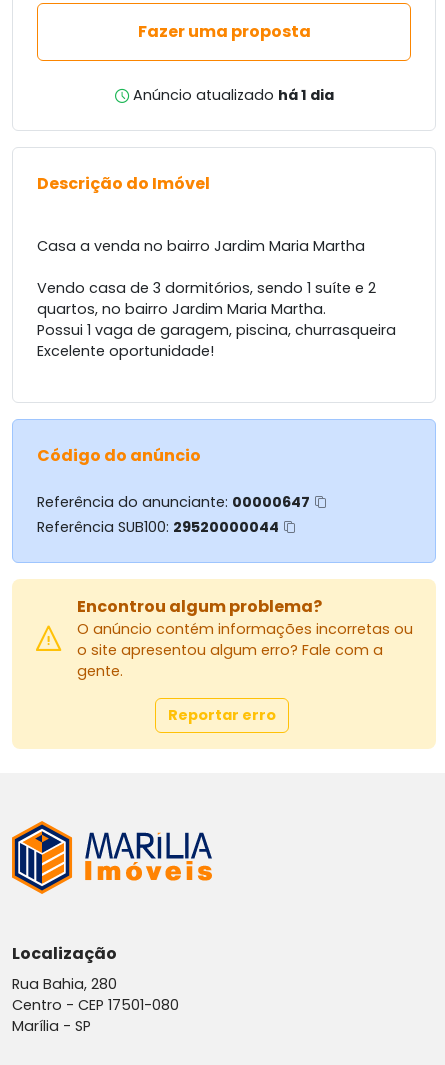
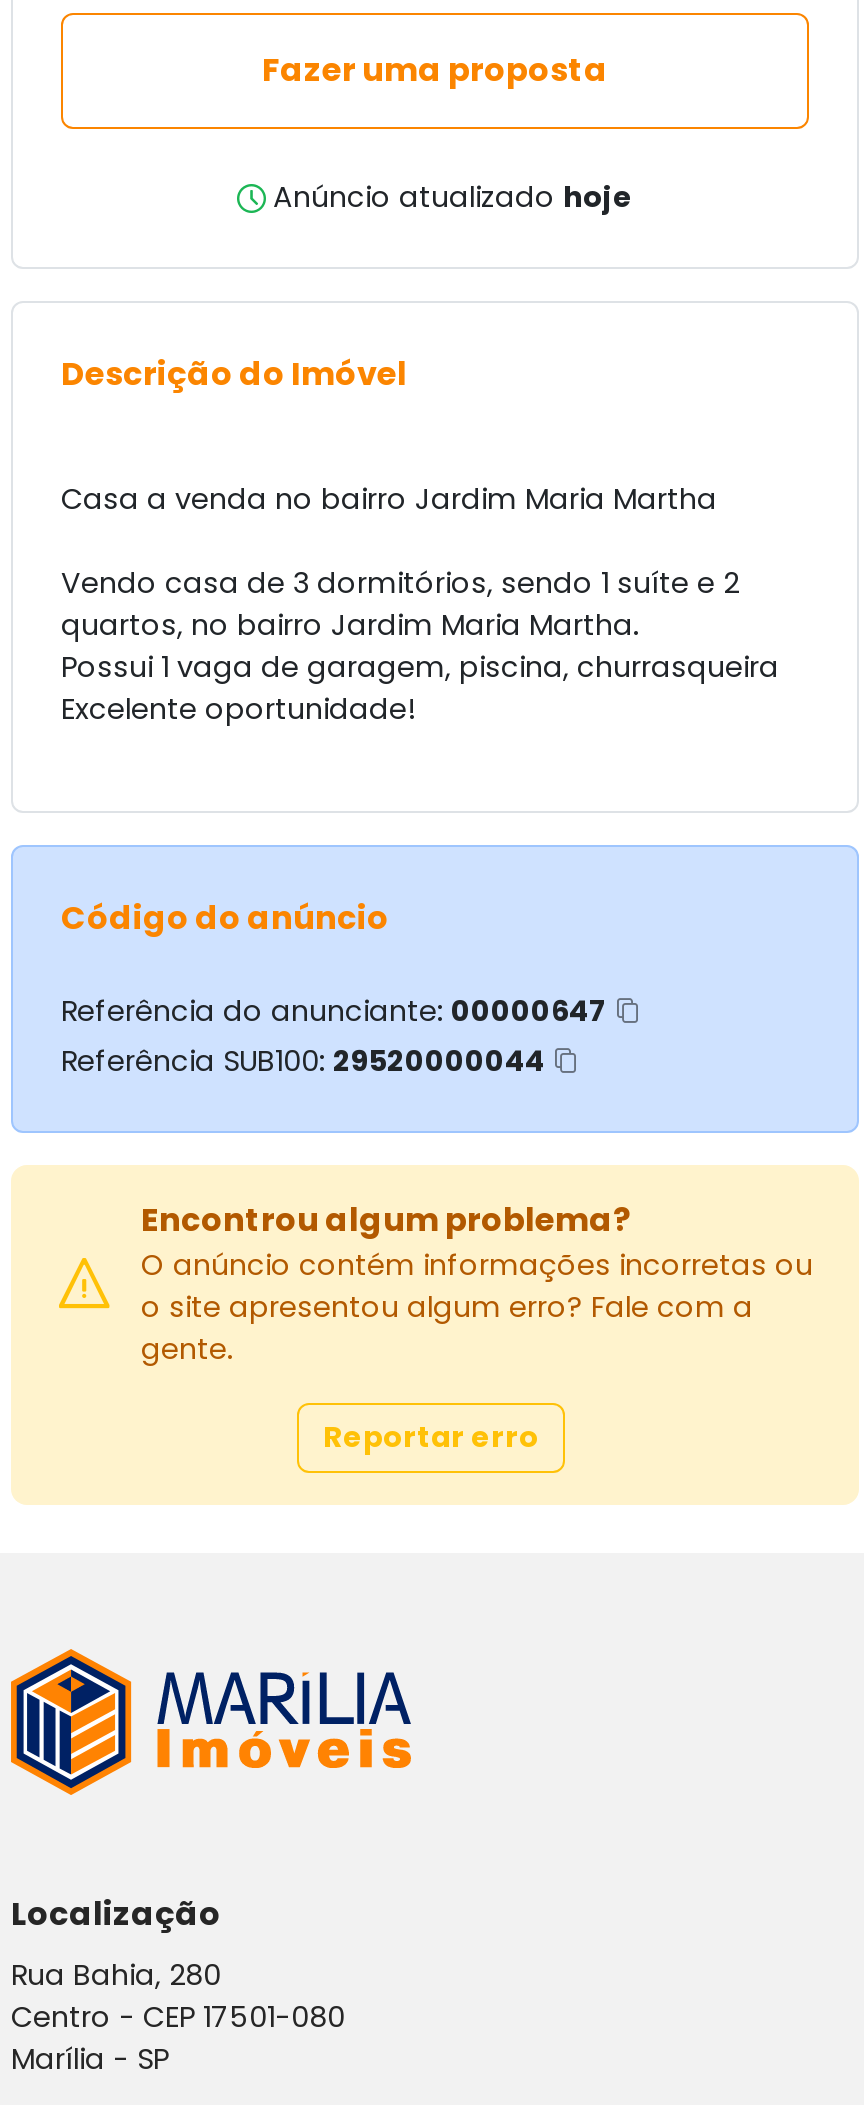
[132,85,333,105] Anúncio atualizado há 1 dia -> [273,177,633,217] Anúncio atualizado hoje

